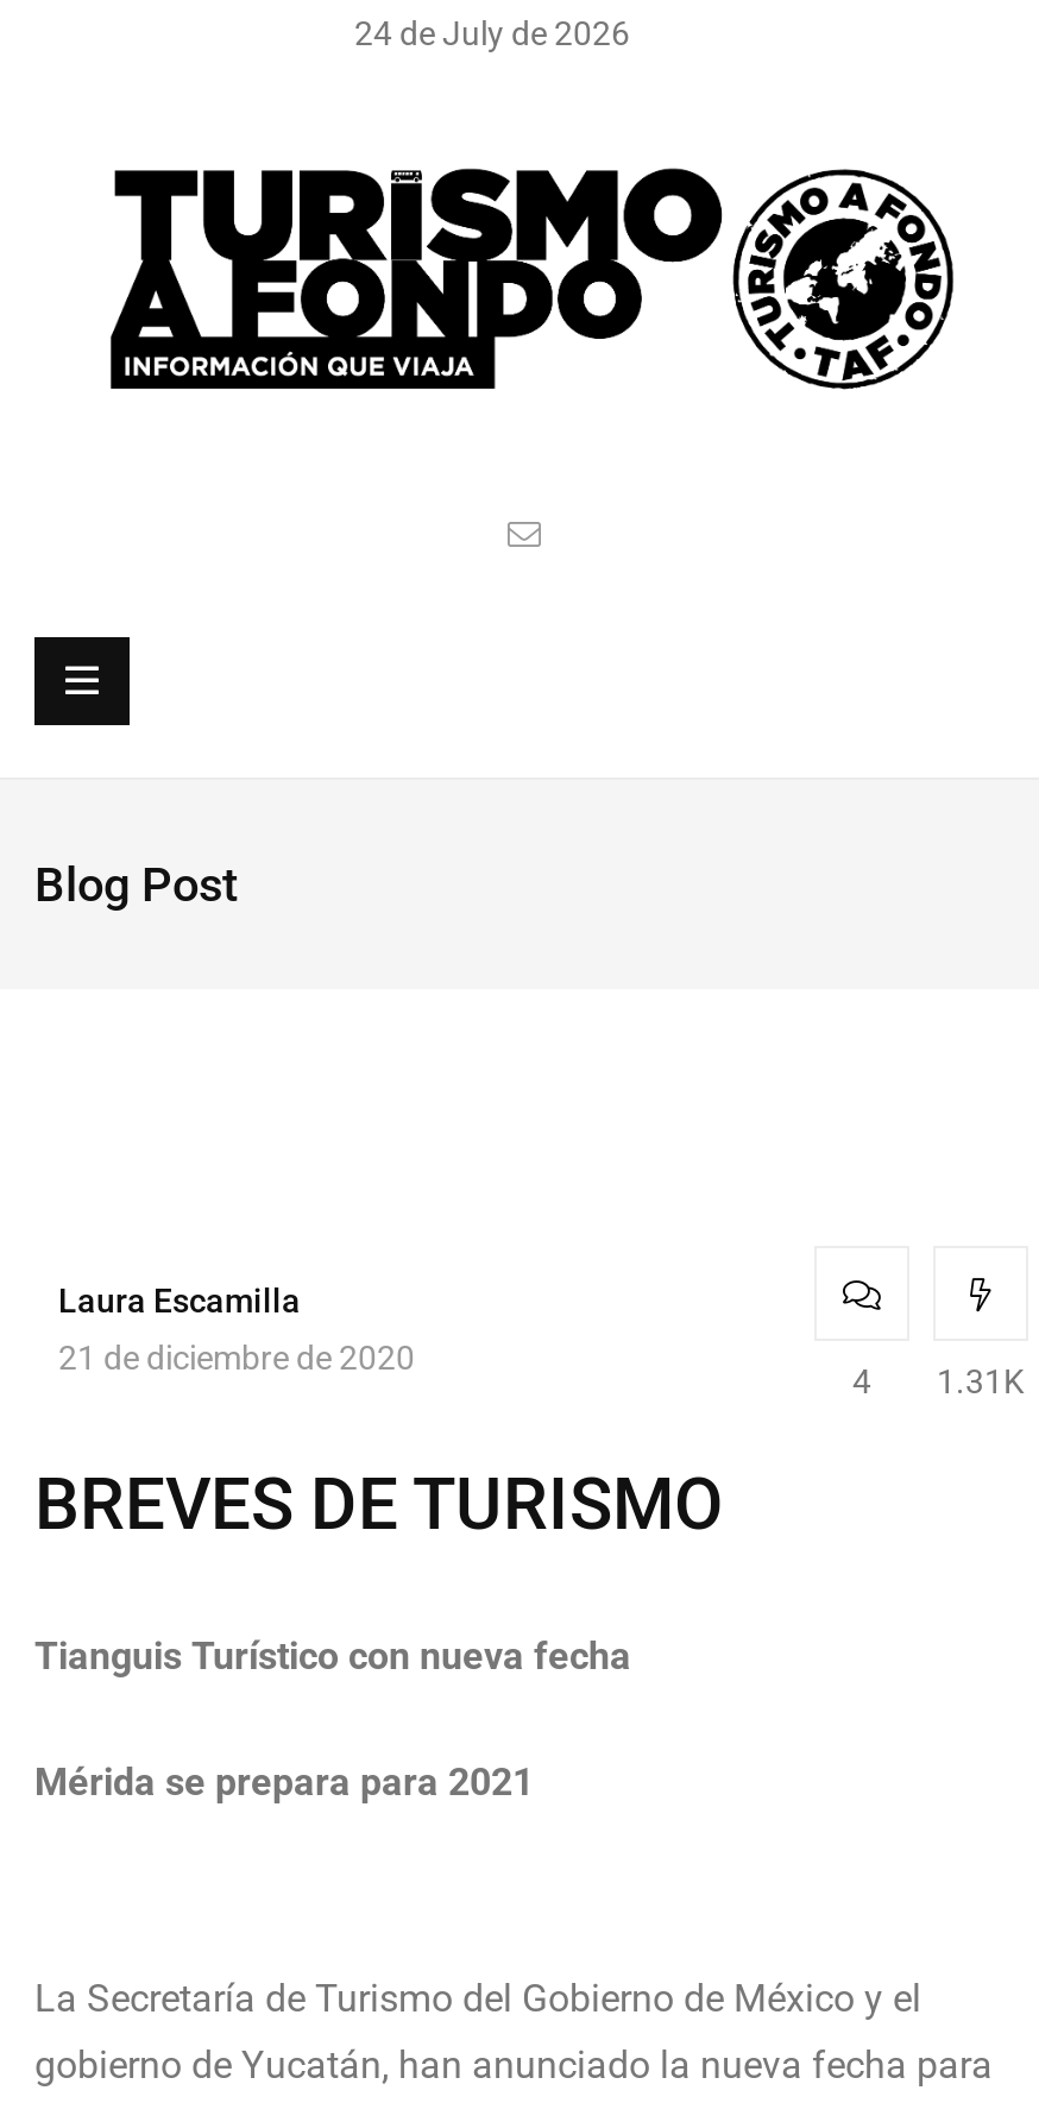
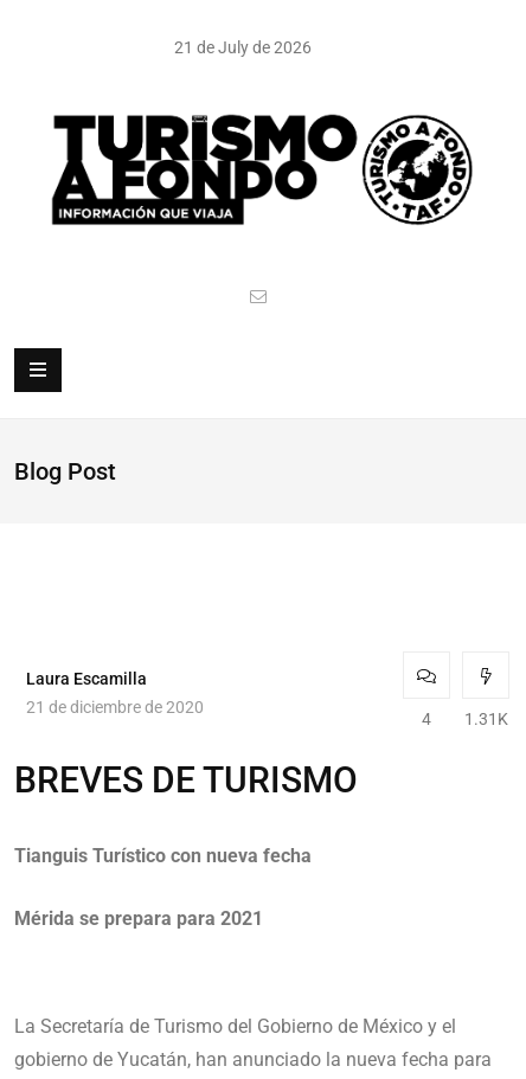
[354,14,630,52] 24 de July de 2026 -> [174,38,311,57] 21 de July de 2026

